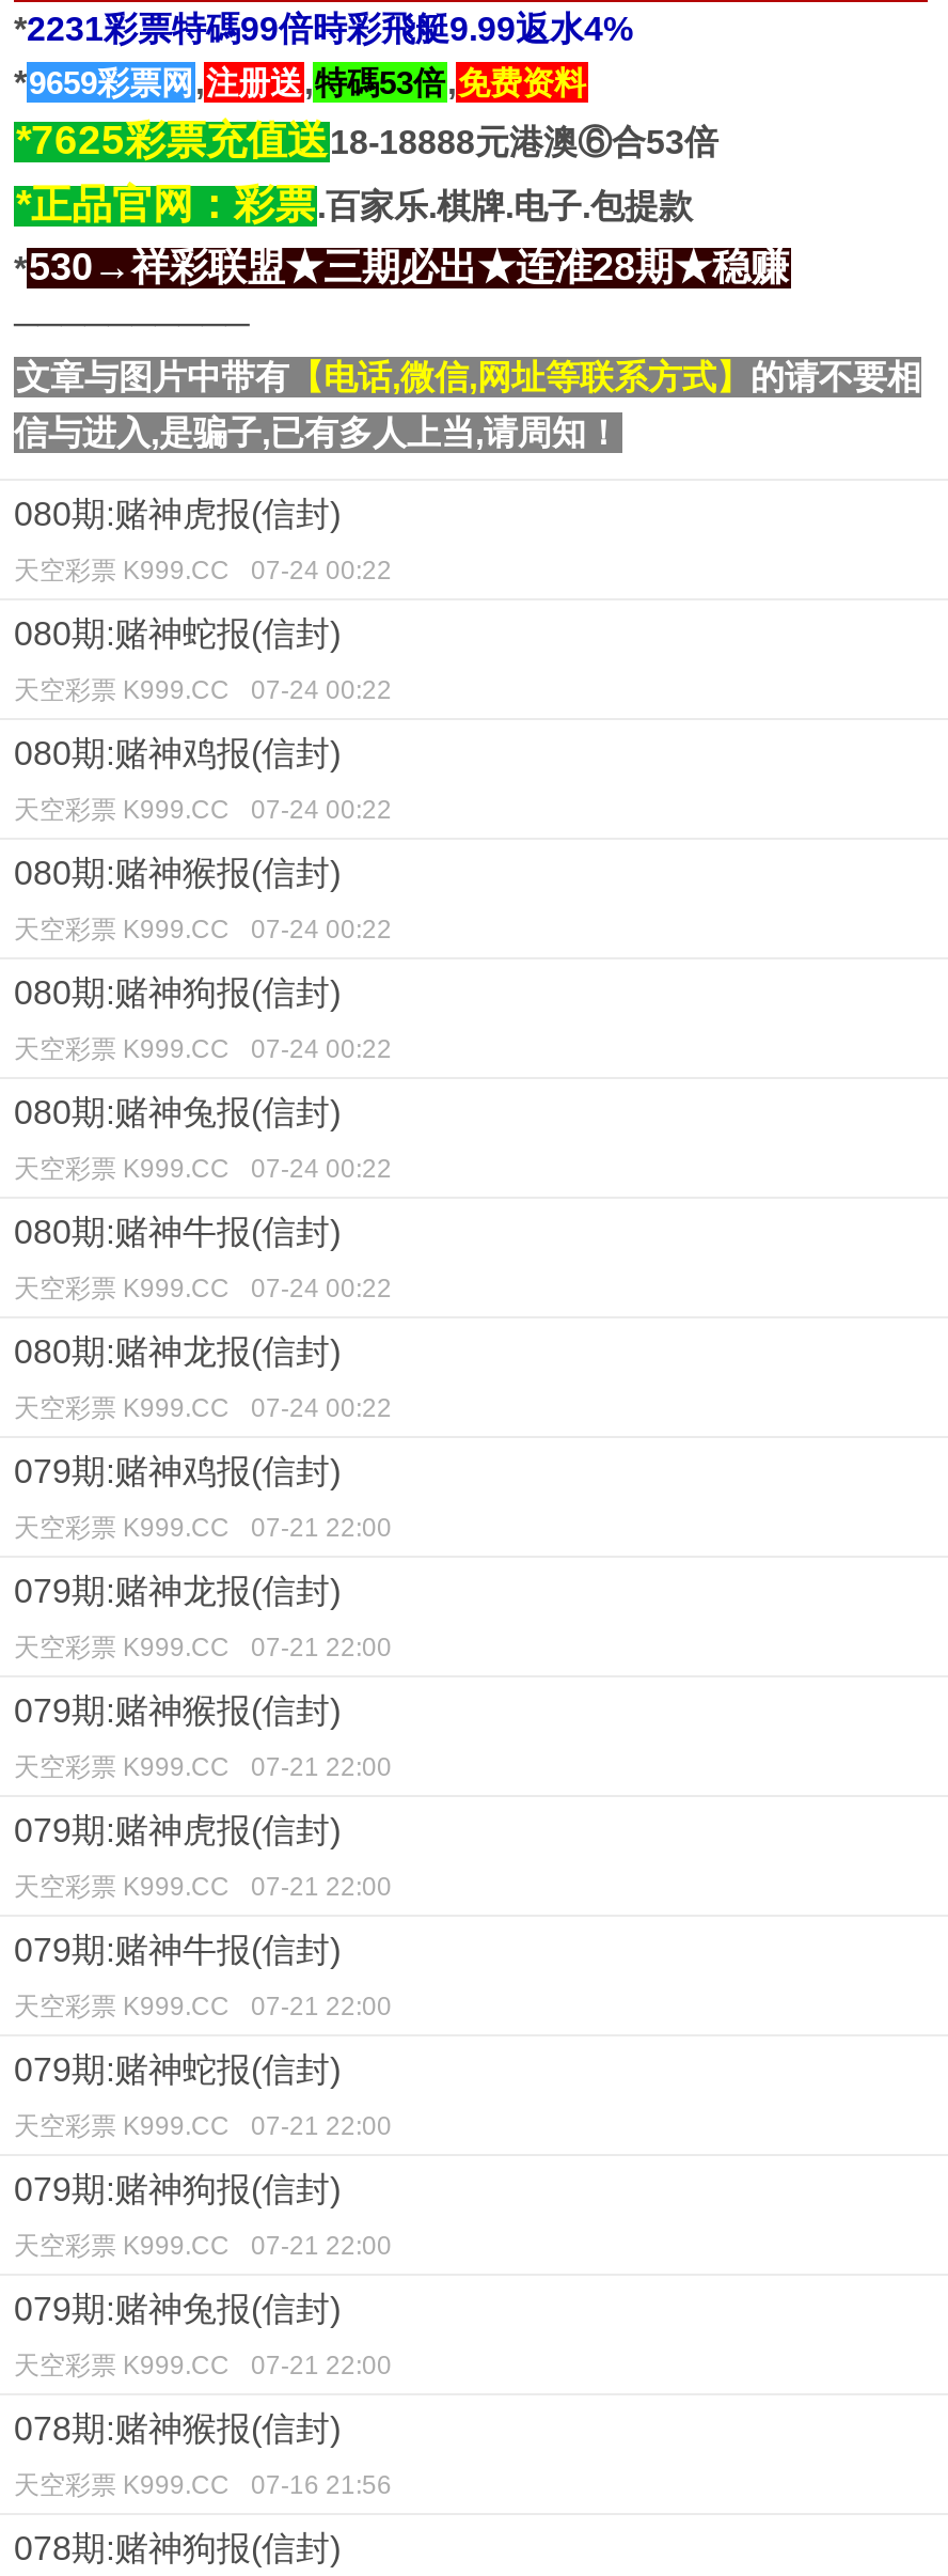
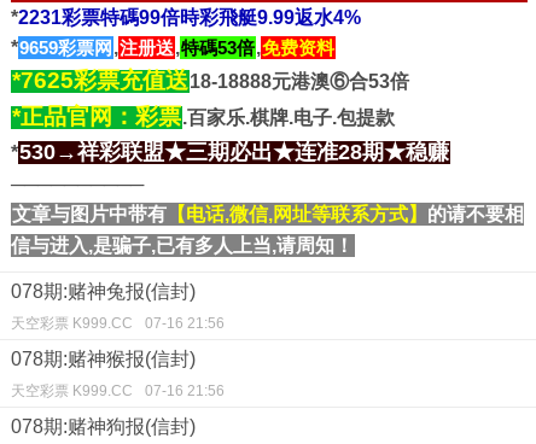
[14,496,341,532] 080期:赌神虎报(信封) -> [11,281,196,302] 078期:赌神兔报(信封)
[14,556,392,2380] 07-24 00:22 | 080期:赌神蛇报(信封) | 天空彩票 K999.CC | 07-24 00:22 | 080期:赌神鸡报(信封) | 天空彩票 K999.CC | 07-24 00:22 | 080期:赌神猴报(信封) | 天空彩票 K999.CC | 07-24 00:22 | 080期:赌神狗报(信封) | 天空彩票 K999.CC | 07-24 00:22 | 080期:赌神兔报(信封) | 天空彩票 K999.CC | 07-24 00:22 | 080期:赌神牛报(信封) | 天空彩票 K999.CC | 07-24 00:22 | 080期:赌神龙报(信封) | 天空彩票 K999.CC | 07-24 00:22 | 079期:赌神鸡报(信封) | 天空彩票 K999.CC | 07-21 22:00 | 079期:赌神龙报(信封) | 天空彩票 K999.CC | 07-21 22:00 | 079期:赌神猴报(信封) | 天空彩票 K999.CC | 07-21 22:00 | 079期:赌神虎报(信封) | 天空彩票 K999.CC | 07-21 22:00 | 079期:赌神牛报(信封) | 天空彩票 K999.CC | 07-21 22:00 | 079期:赌神蛇报(信封) | 天空彩票 K999.CC | 07-21 22:00 | 079期:赌神狗报(信封) | 天空彩票 K999.CC | 07-21 22:00 | 079期:赌神兔报(信封) | 天空彩票 K999.CC | 07-21 22:00 -> [145,315,225,332] 07-16 21:56

